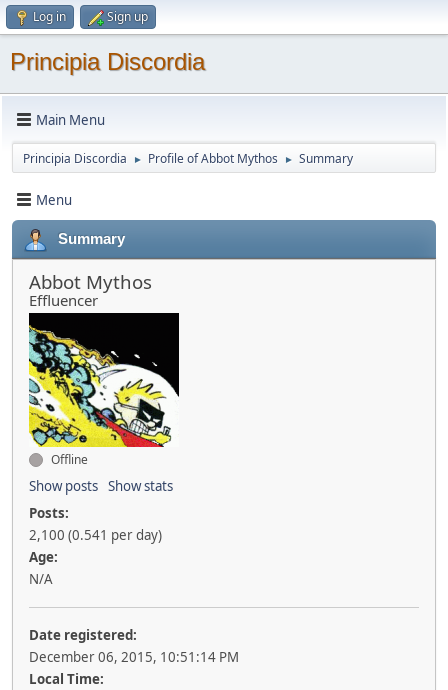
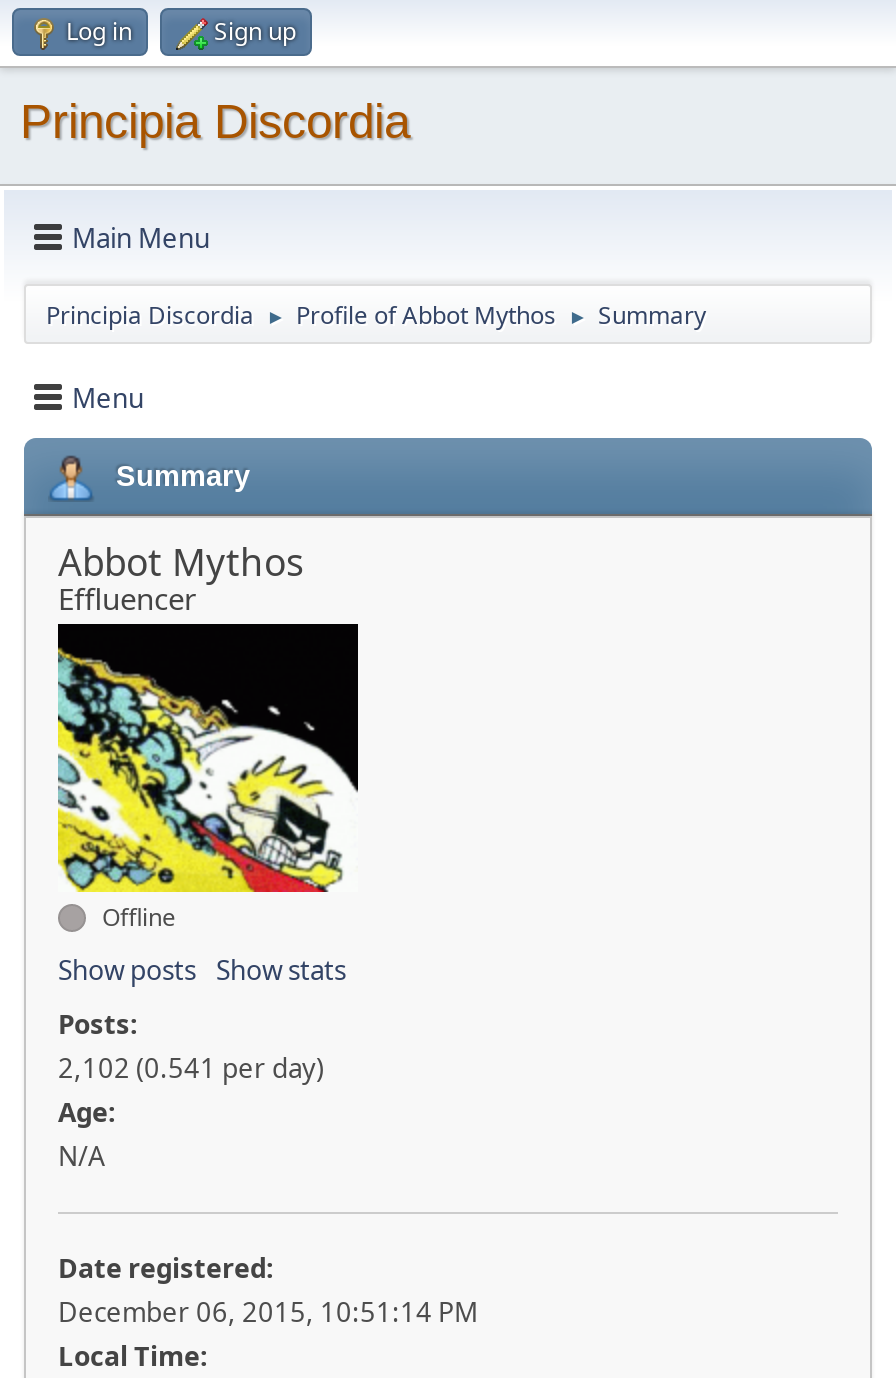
[29,526,162,544] 2,100 (0.541 per day) -> [58,1050,324,1086] 2,102 (0.541 per day)

